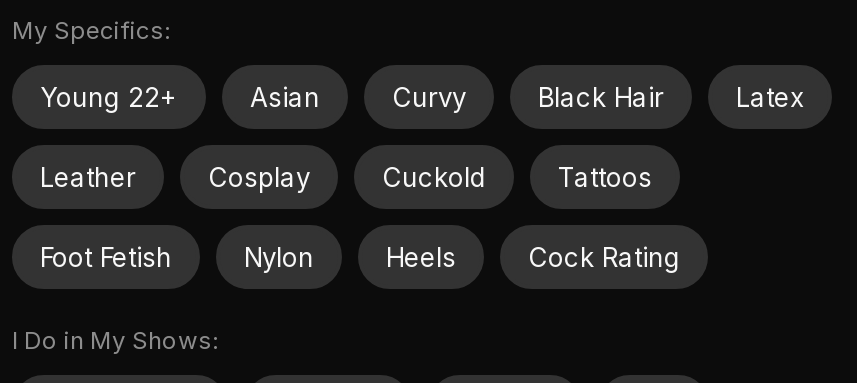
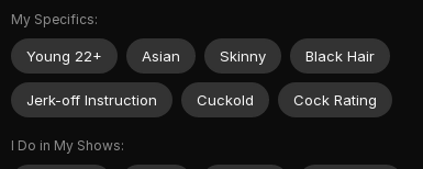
[40,80,804,192] Latex | Leather | Cosplay -> [26,91,157,108] Jerk-off Instruction
[392,80,466,112] Curvy -> [220,47,266,64] Skinny
[40,160,652,272] Tattoos | Foot Fetish | Nylon | Heels -> none

